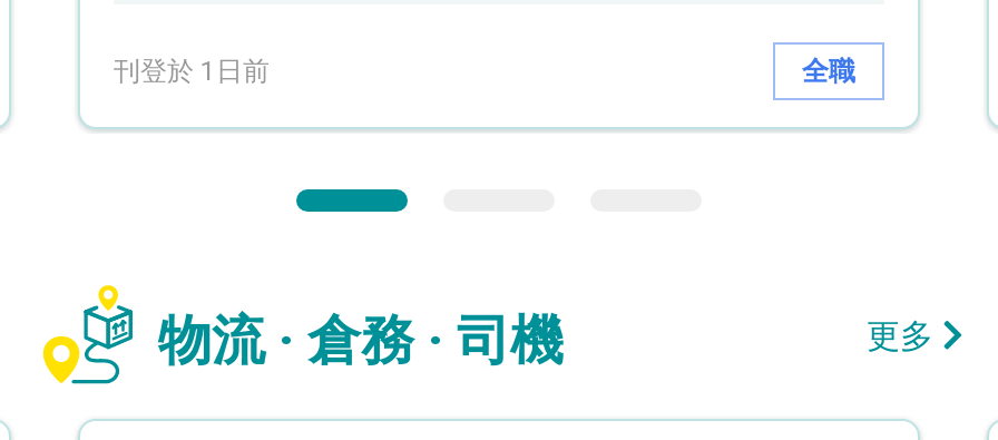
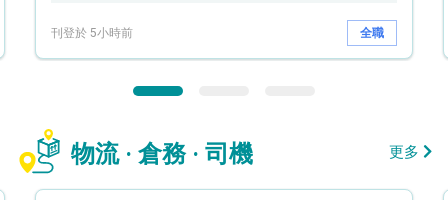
[114,55,270,86] 刊登於 1日前 -> [51,25,133,39] 刊登於 5小時前

